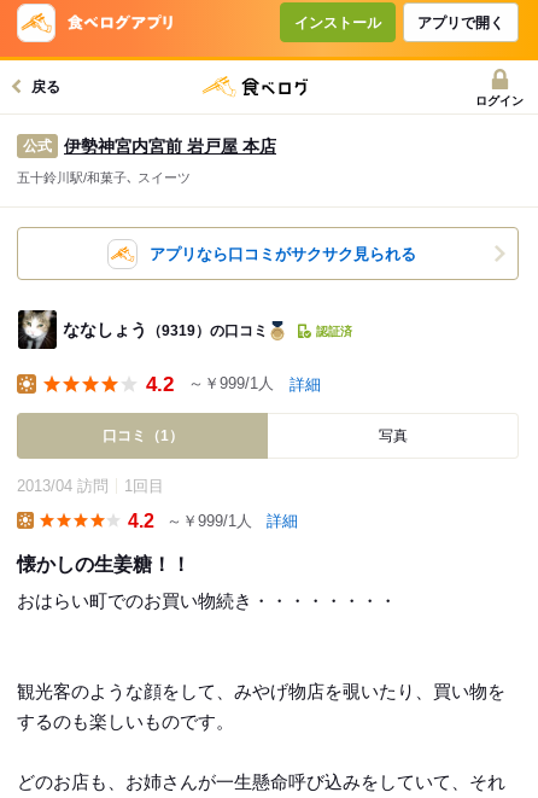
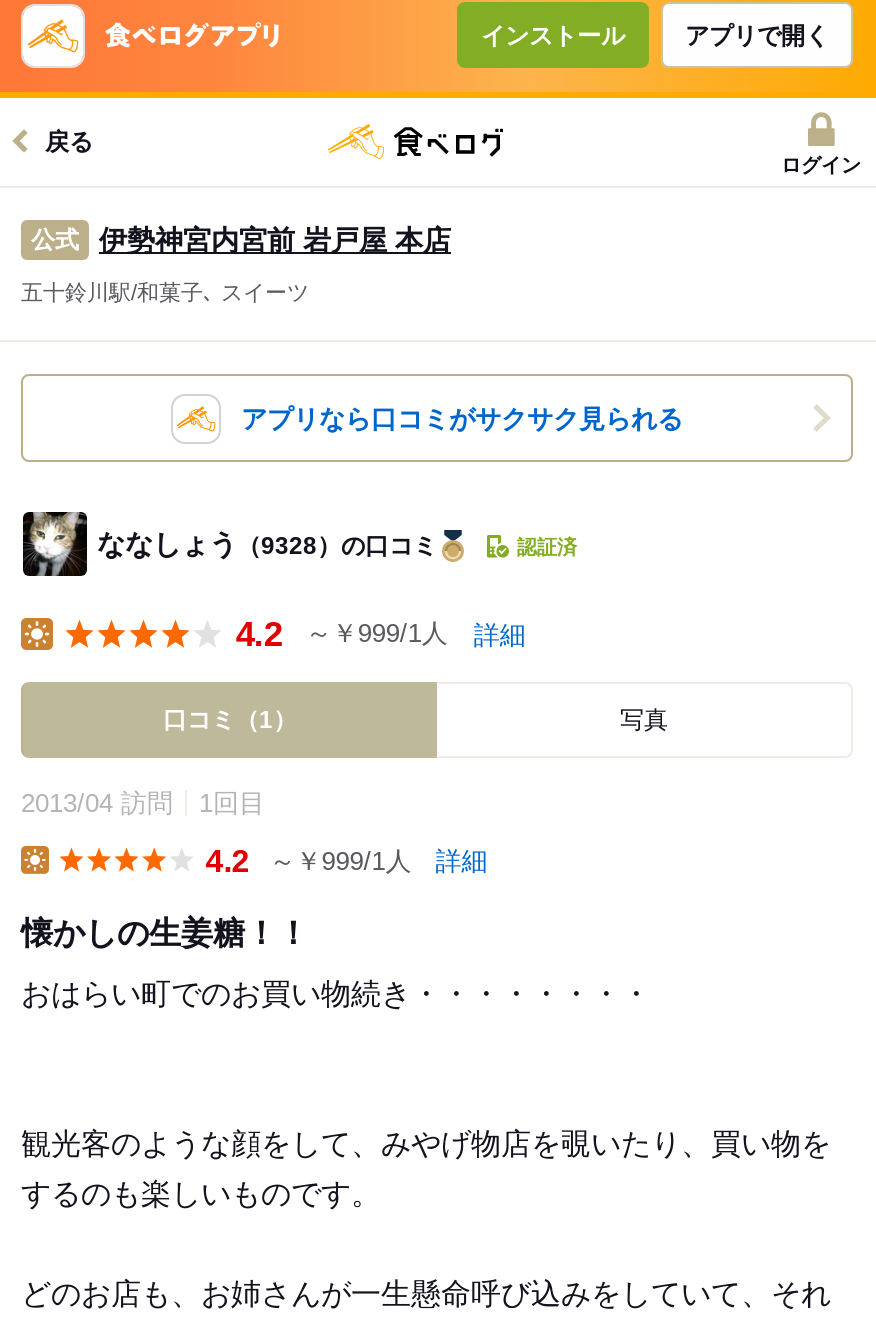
[63,319,268,339] ななしょう（9319）の口コミ -> [97,527,437,559] ななしょう（9328）の口コミ

